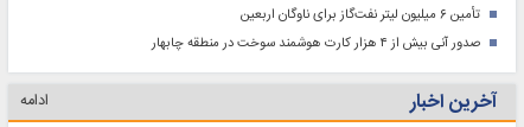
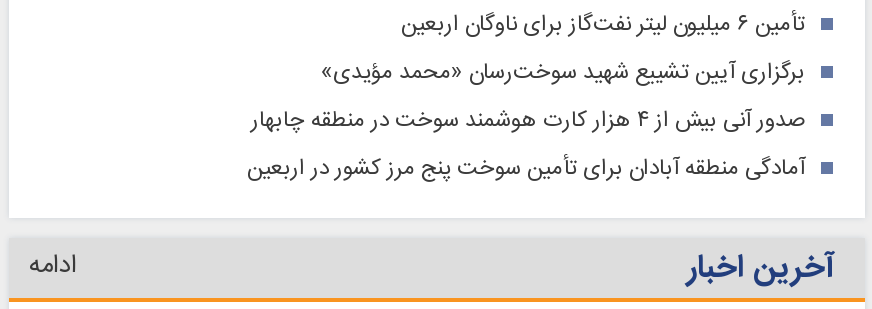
none -> [321,53,805,91] برگزاری آیین تشییع شهید سوخت‌رسان «محمد مؤیدی»
none -> [247,149,805,187] آمادگی منطقه آبادان برای تأمین سوخت پنج مرز کشور در اربعین

